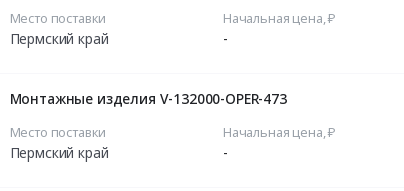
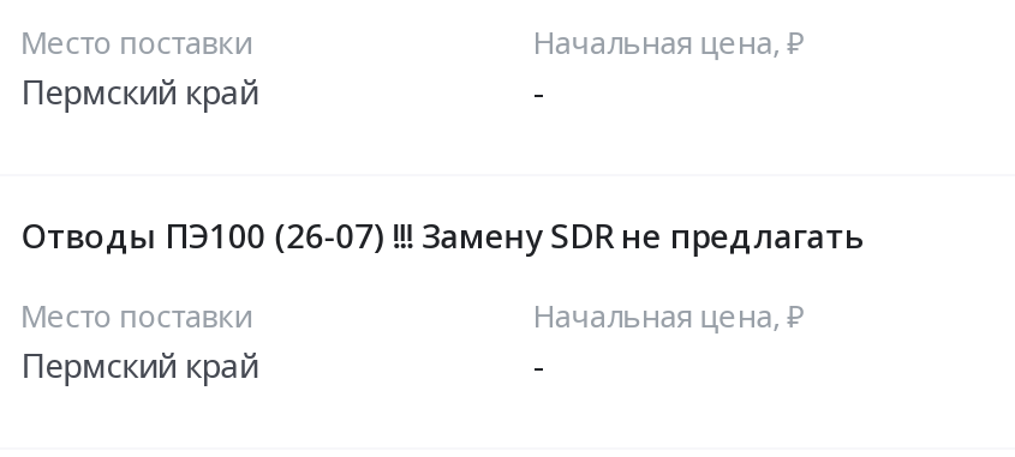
[10,89,287,108] Монтажные изделия V-132000-OPER-473 -> [21,211,863,257] Отводы ПЭ100 (26-07) !!! Замену SDR не предлагать

